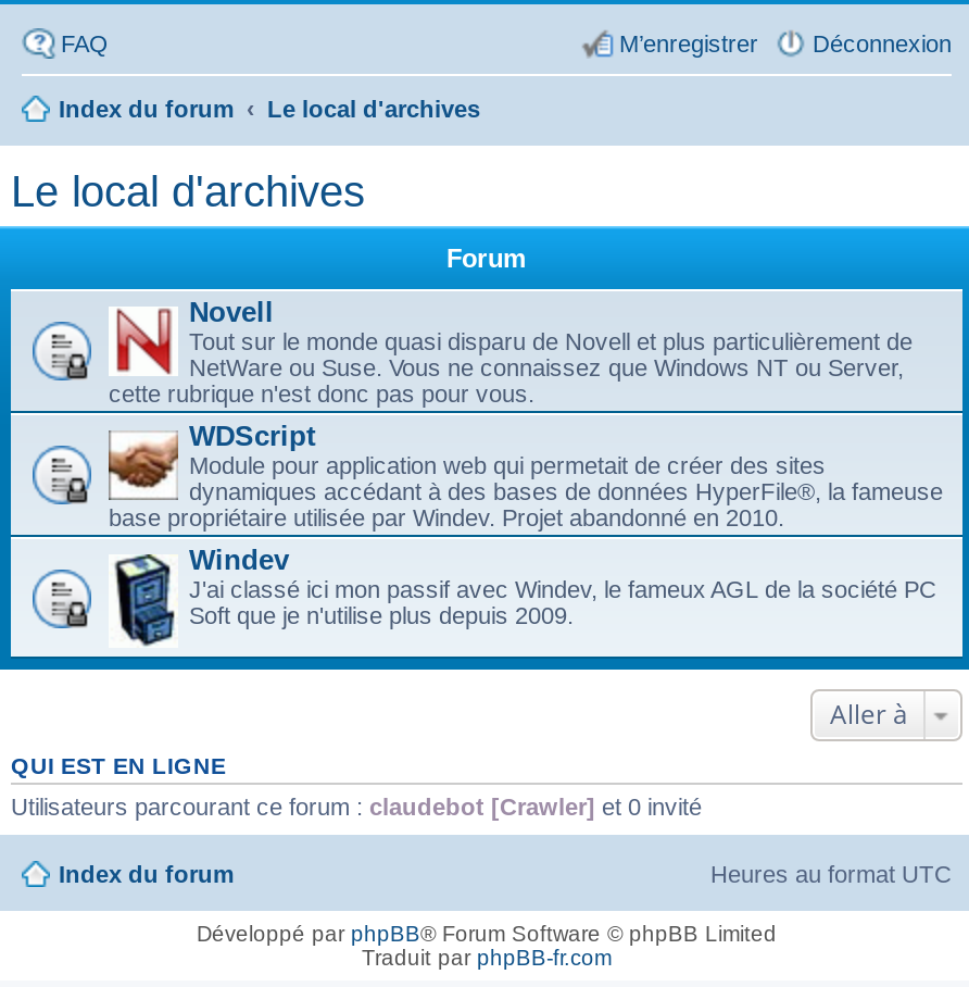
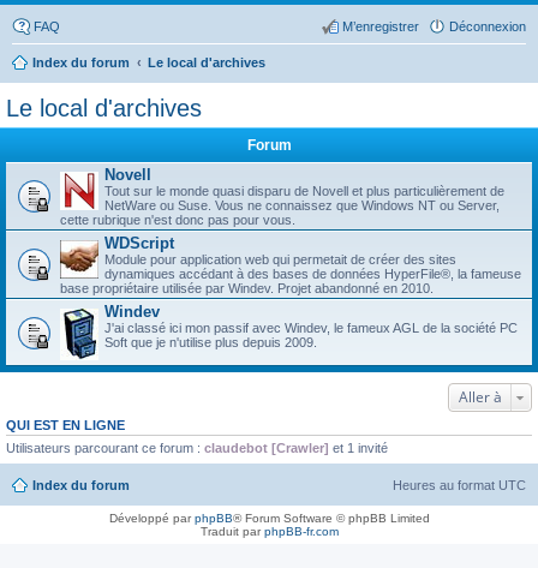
[11,794,702,820] Utilisateurs parcourant ce forum : claudebot [Crawler] et 0 invité -> [6,441,388,455] Utilisateurs parcourant ce forum : claudebot [Crawler] et 1 invité

